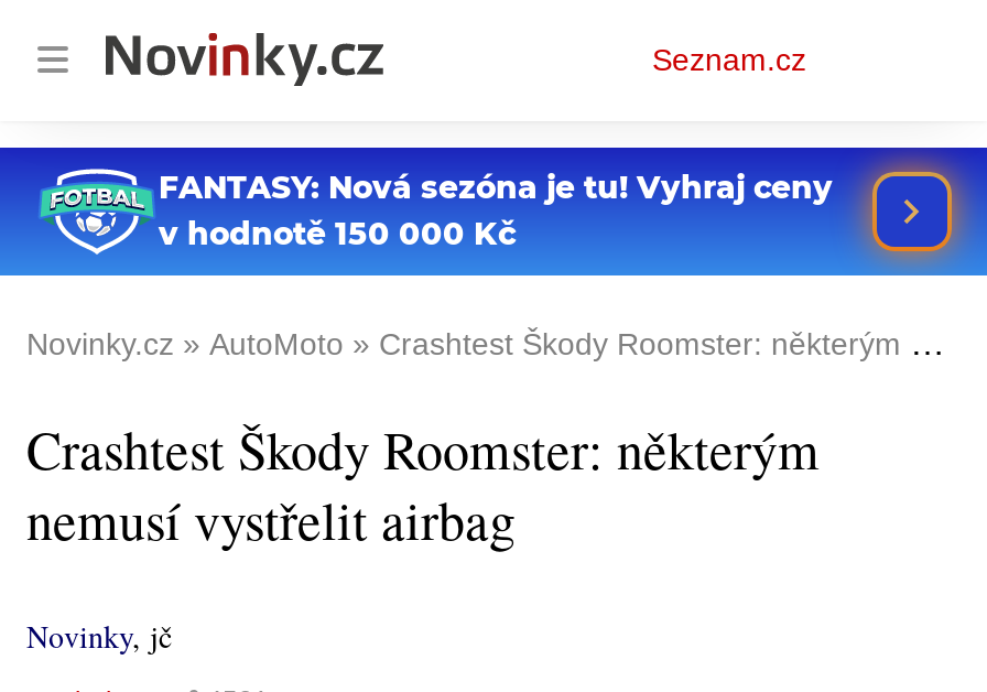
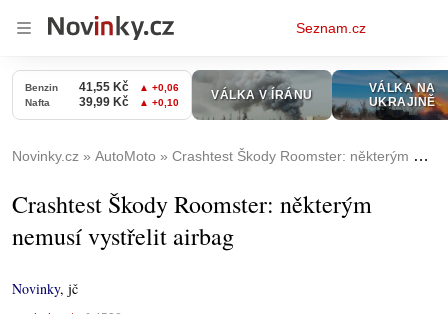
[7,145,980,278] [image] -> [3,68,445,125] [image]

